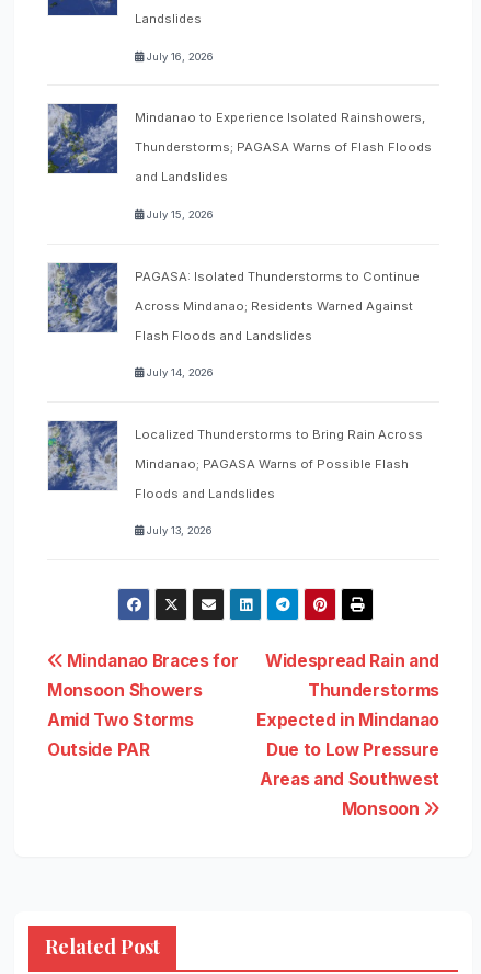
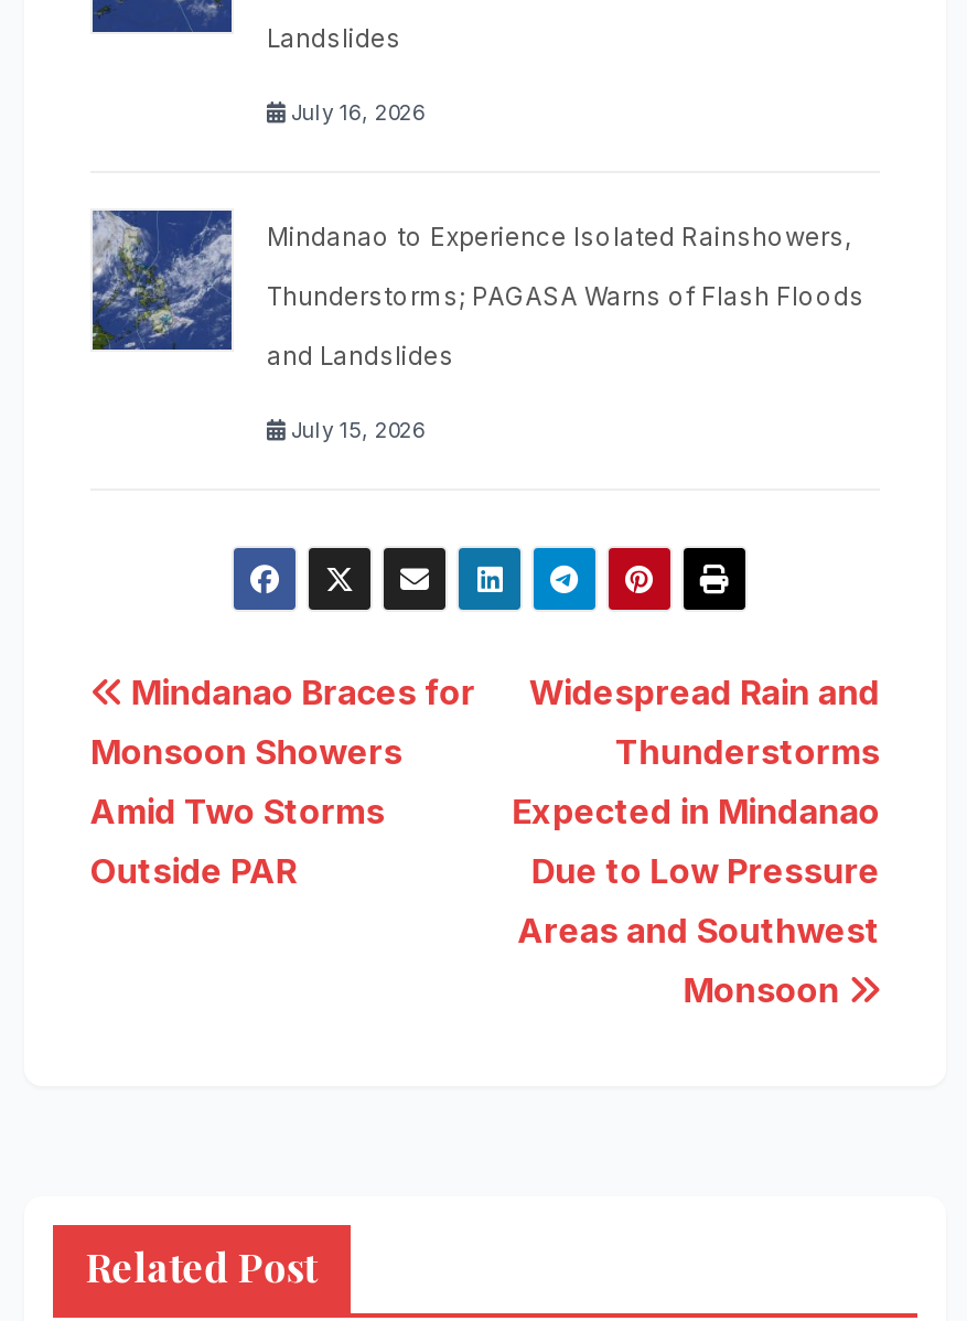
[47,262,420,378] [image] | PAGASA: Isolated Thunderstorms to Continue | Across Mindanao; Residents Warned Against | Flash Floods and Landslides | July 14, 2026 -> none
[48,420,423,536] [image] | Localized Thunderstorms to Bring Rain Across | Mindanao; PAGASA Warns of Possible Flash | Floods and Landslides | July 13, 2026 -> none

